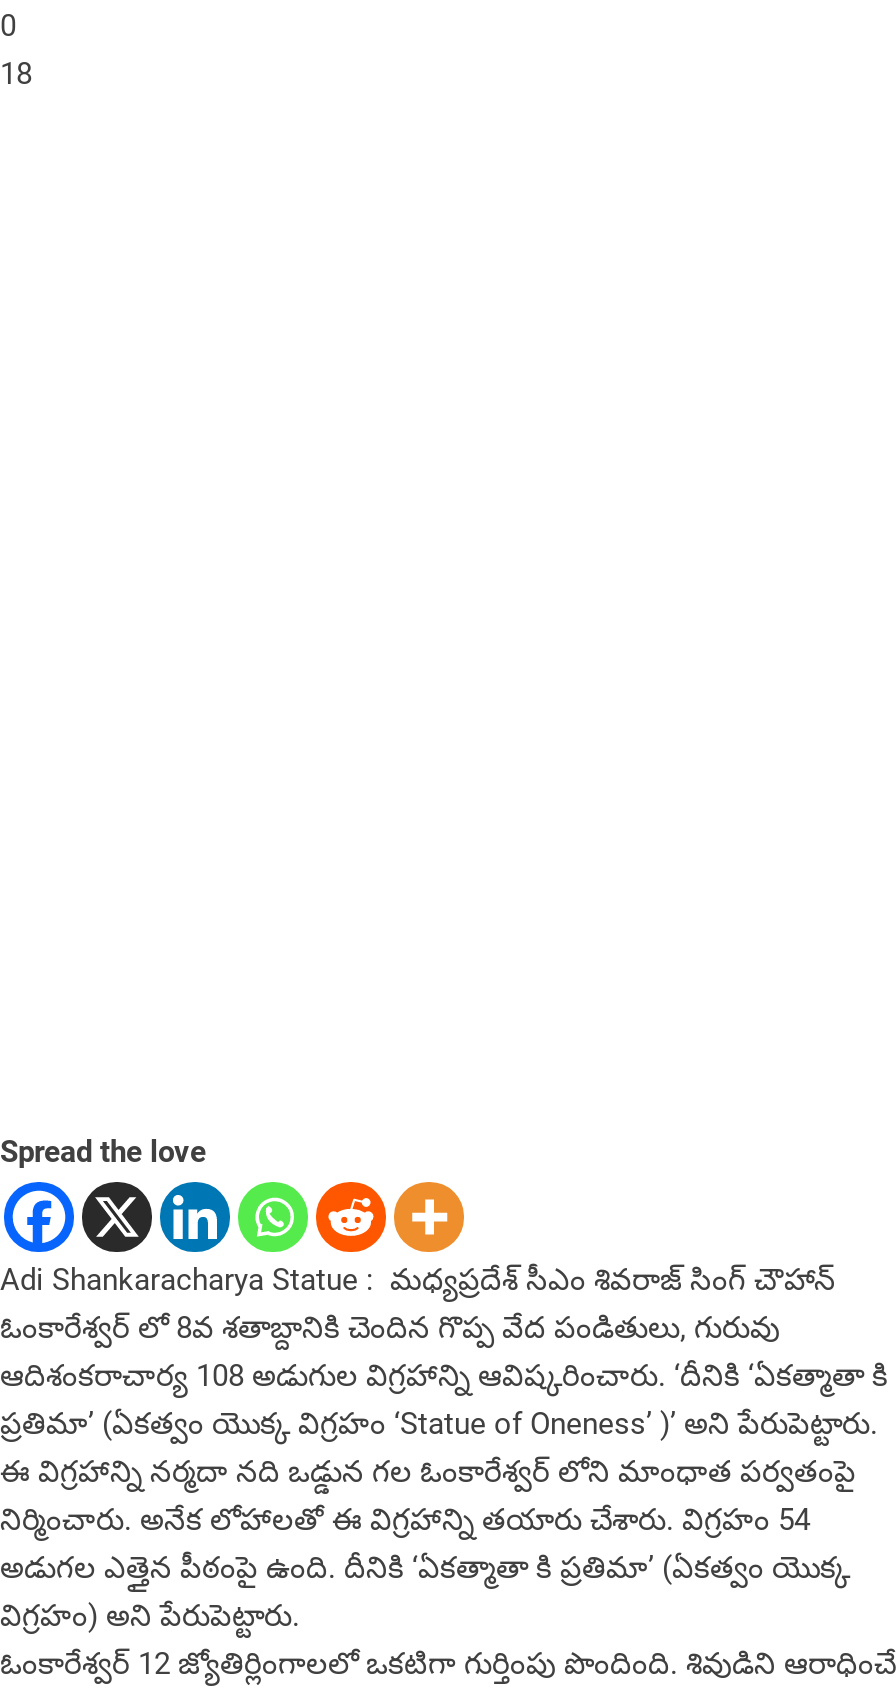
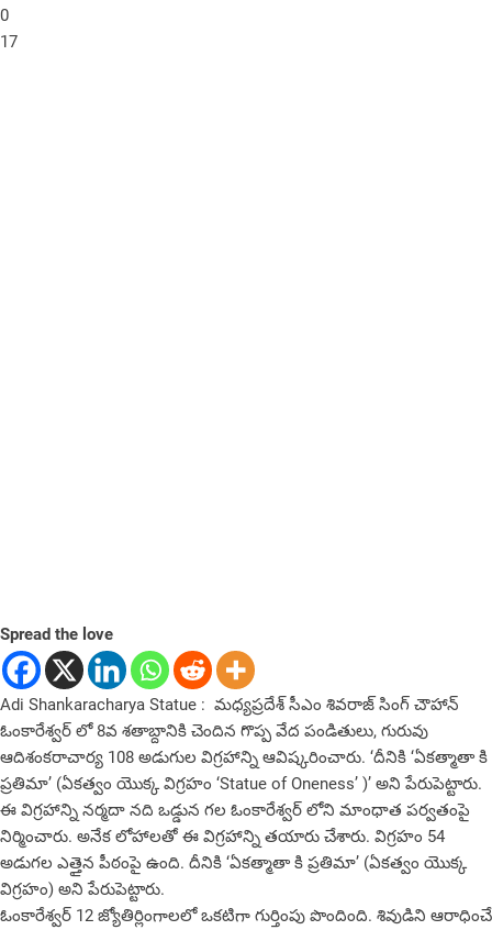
[0,56,32,92] 18 -> [0,32,18,52] 17

